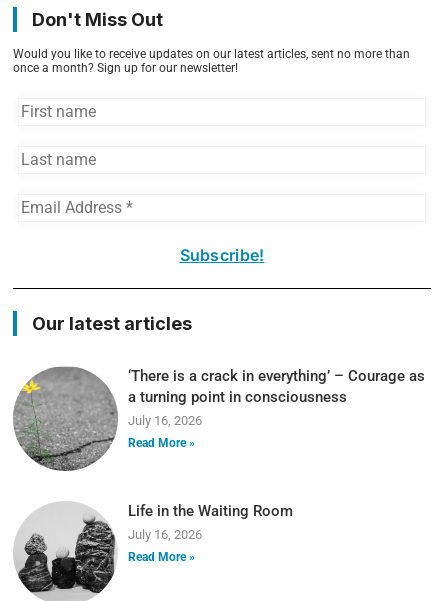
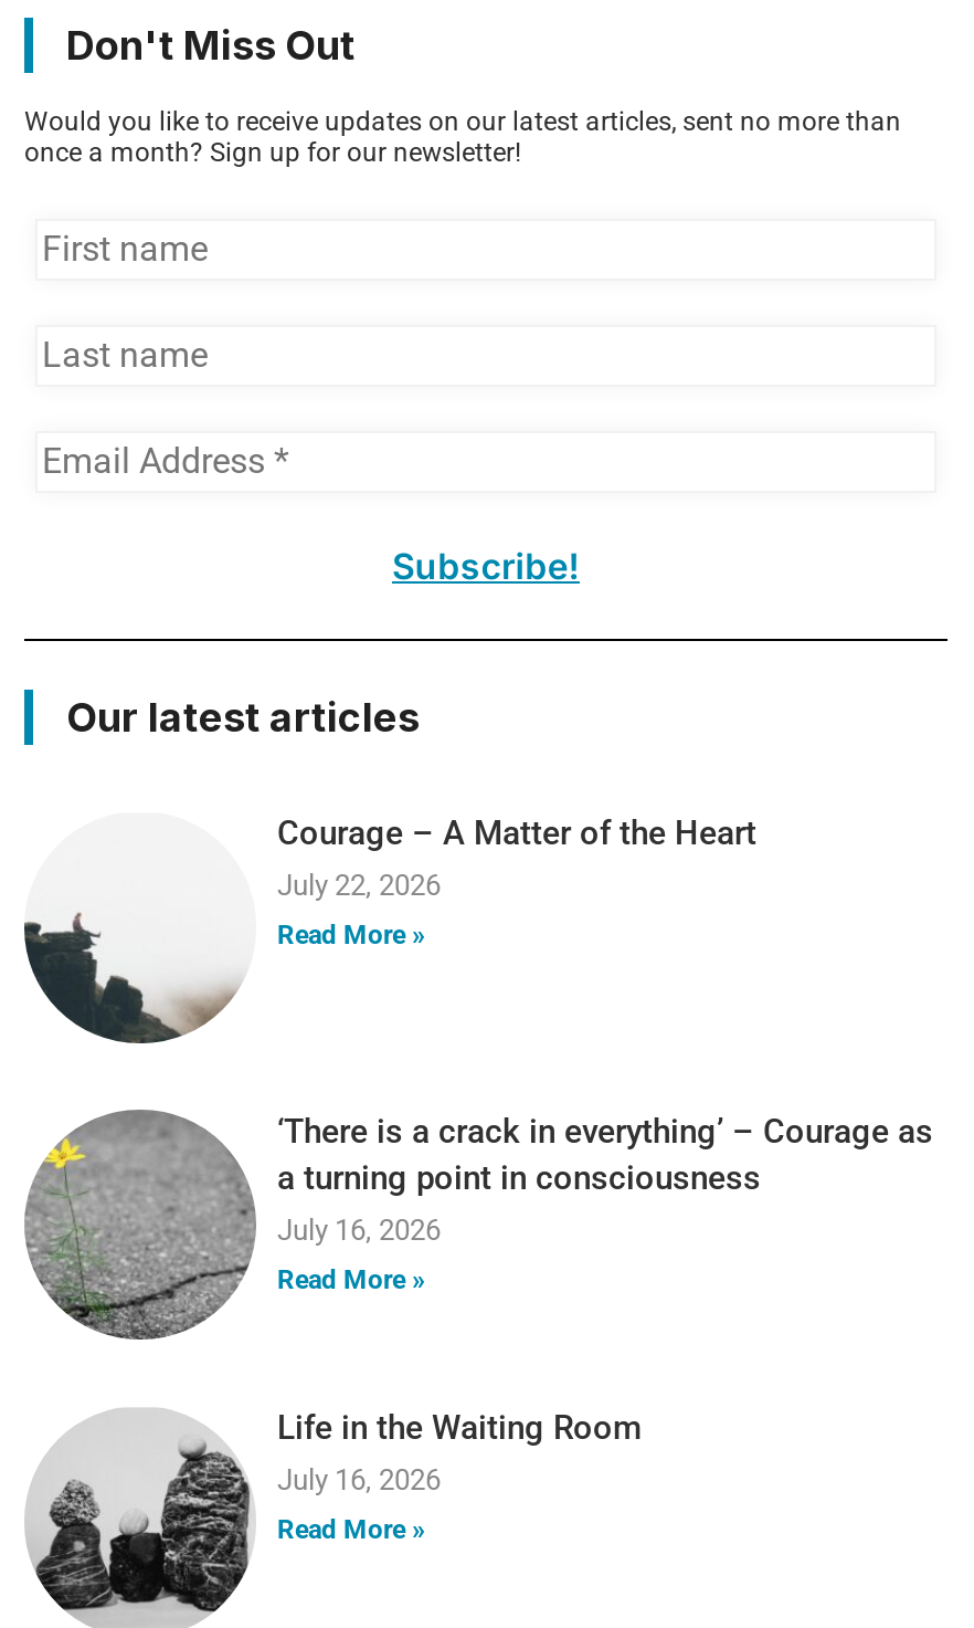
none -> [24,814,756,1046] [image] | Courage – A Matter of the Heart | July 22, 2026 | Read More »

